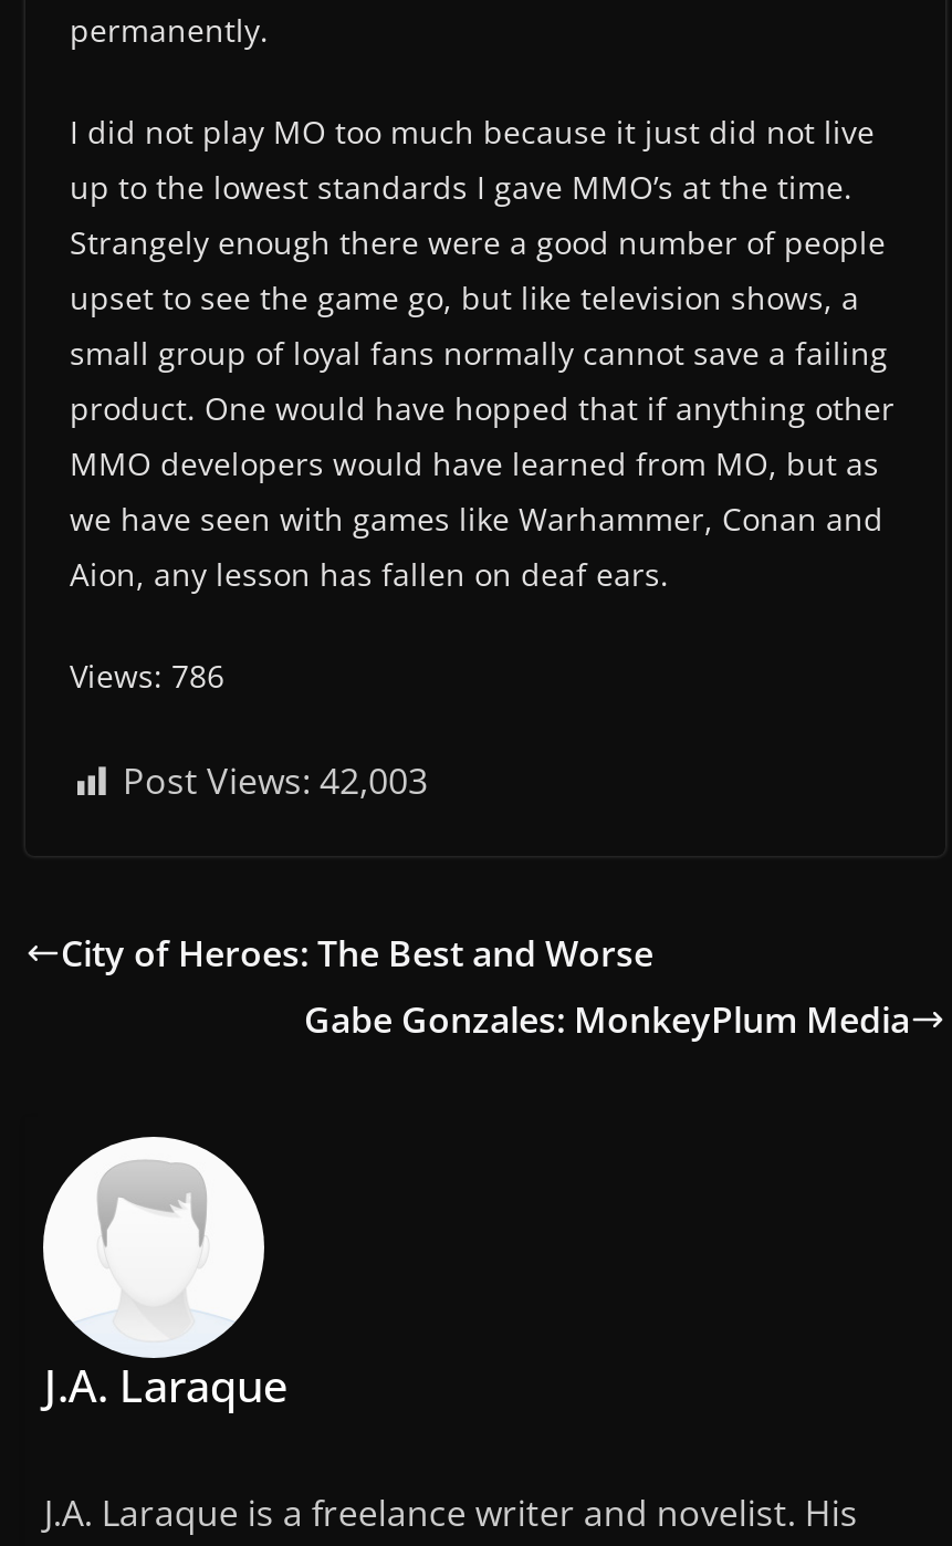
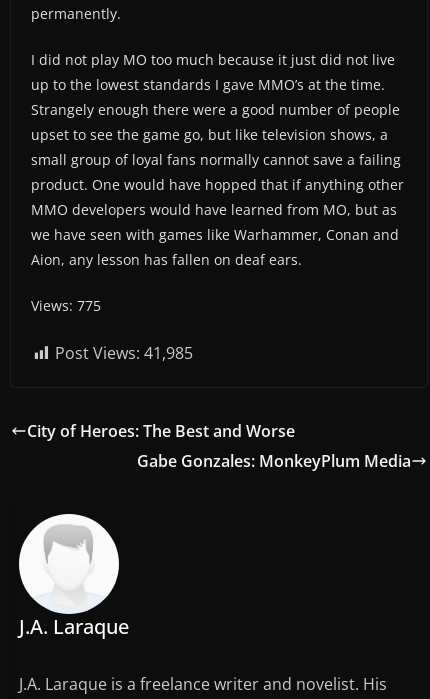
[70,655,224,697] Views: 786 -> [31,296,101,315] Views: 775
[123,757,428,806] Post Views: 42,003 -> [55,342,193,364] Post Views: 41,985

